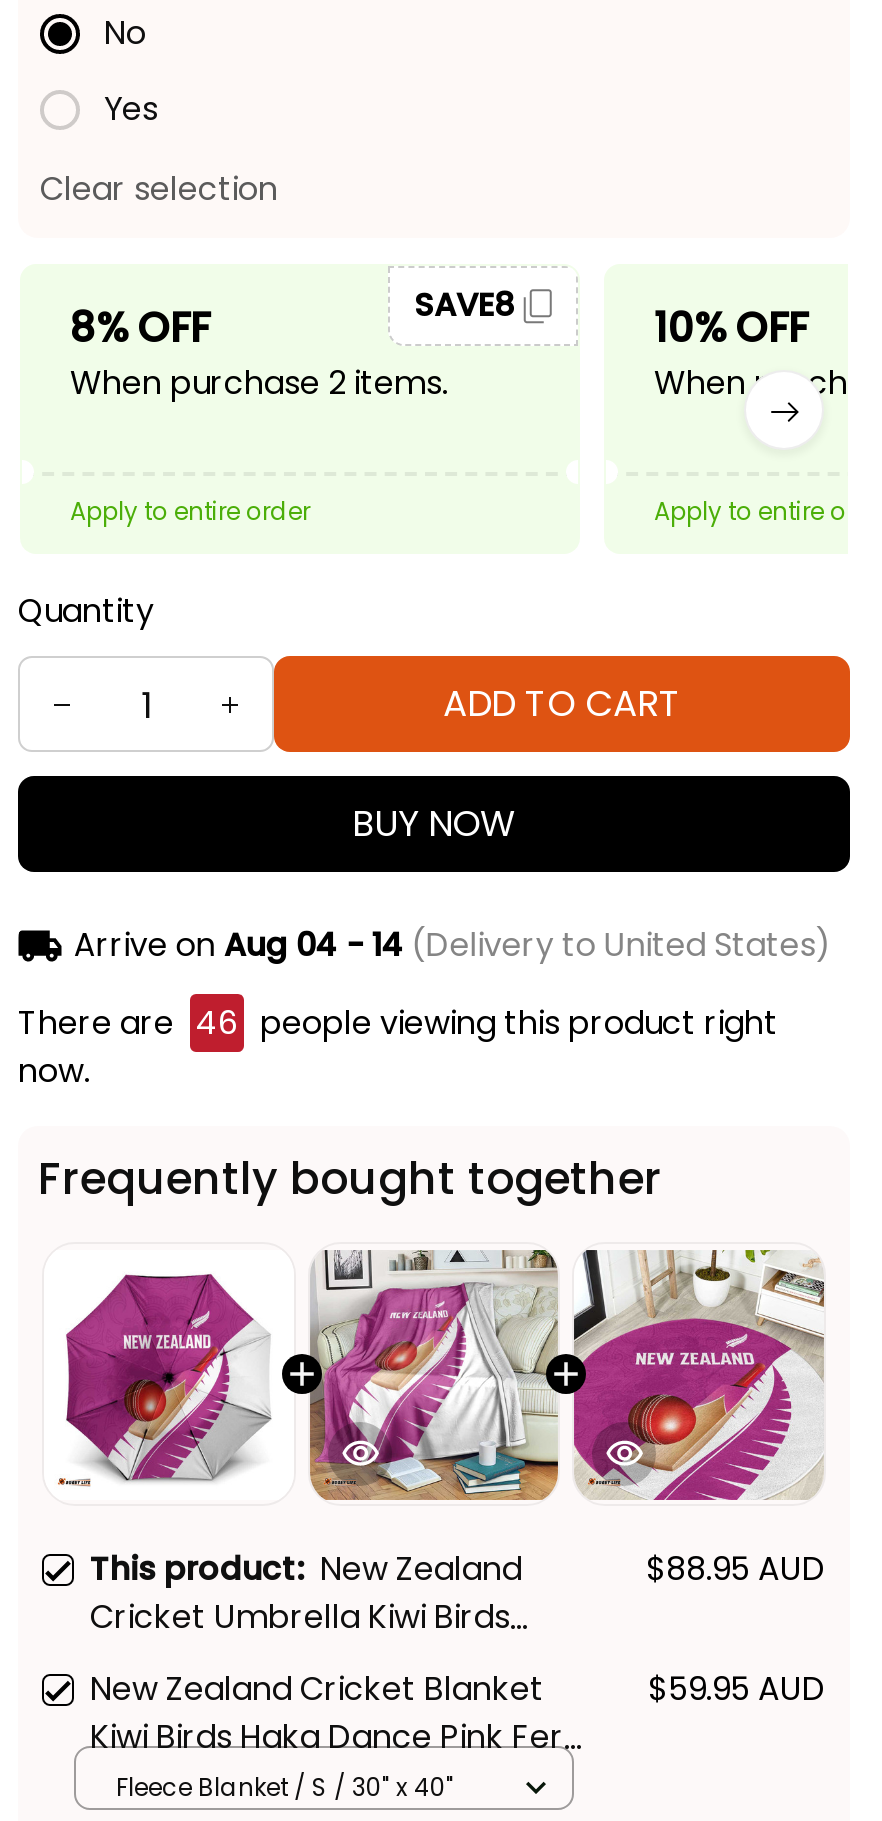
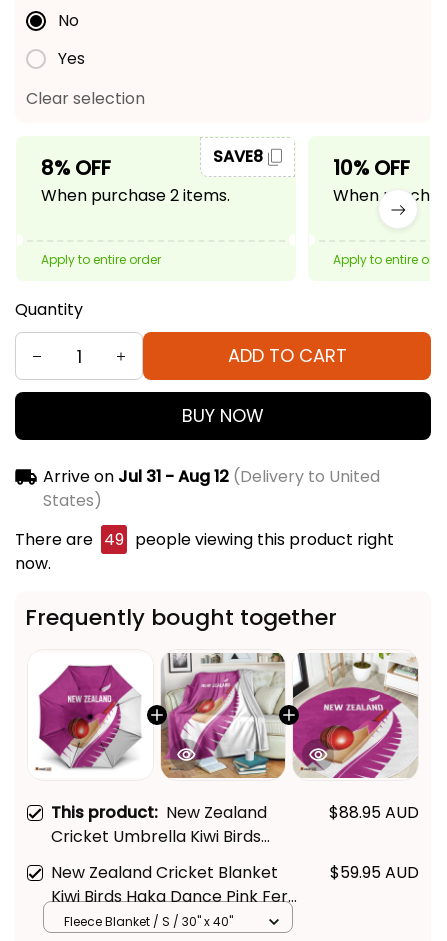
[74,922,832,968] Arrive on Aug 04 - 14 (Delivery to United States) -> [43,465,380,512] Arrive on Jul 31 - Aug 12 (Delivery to United | States)

